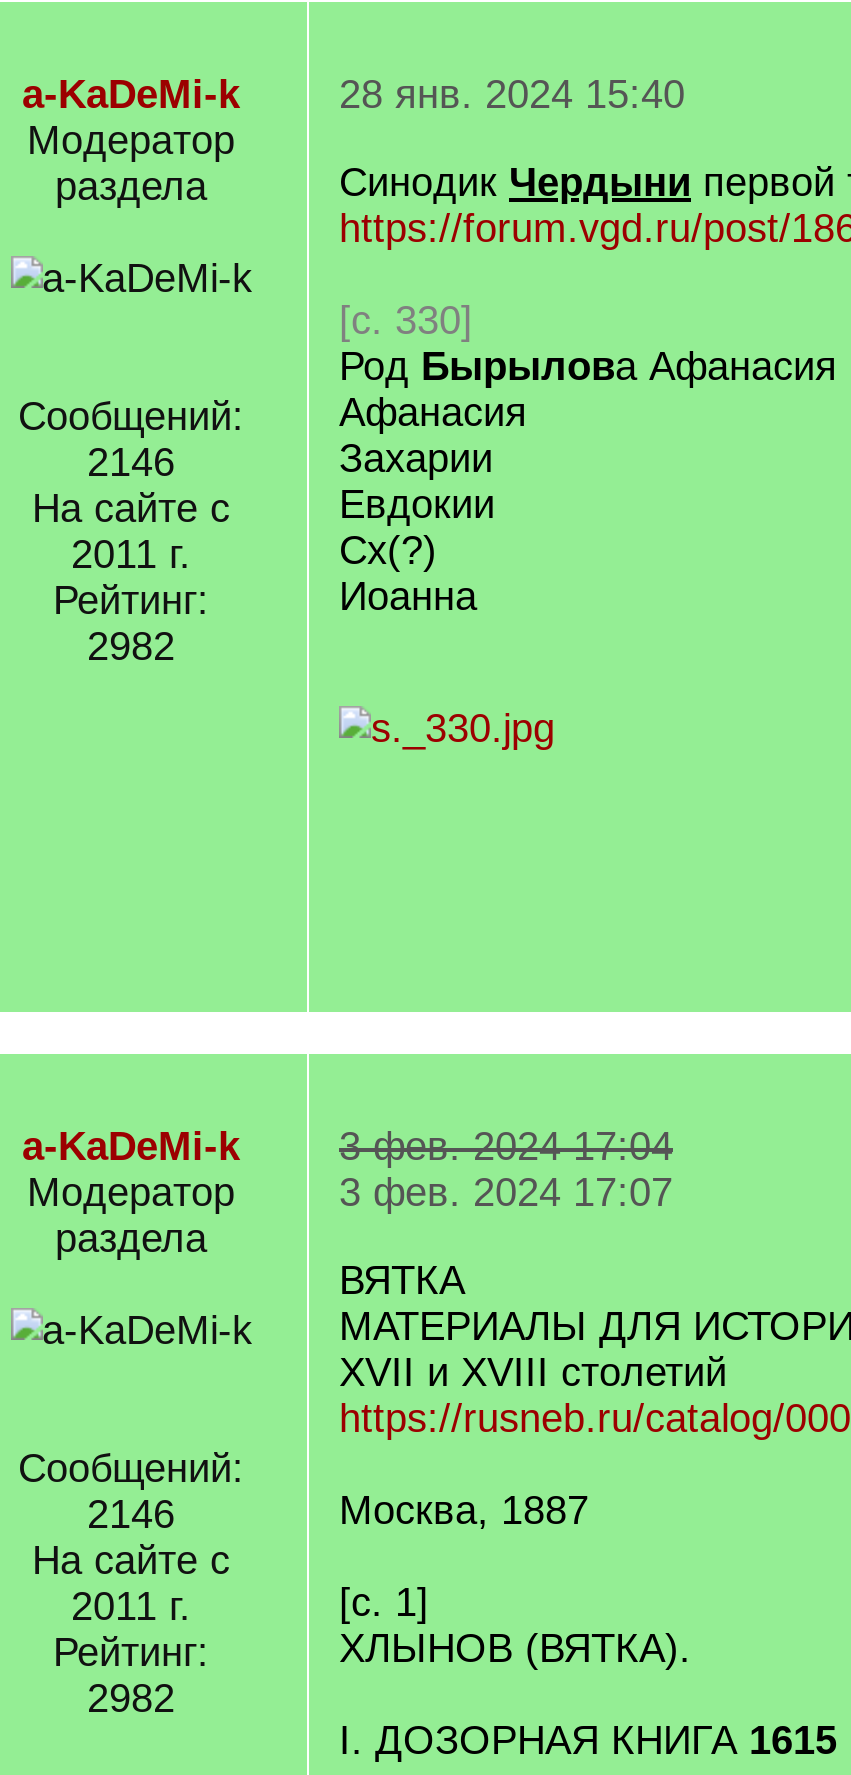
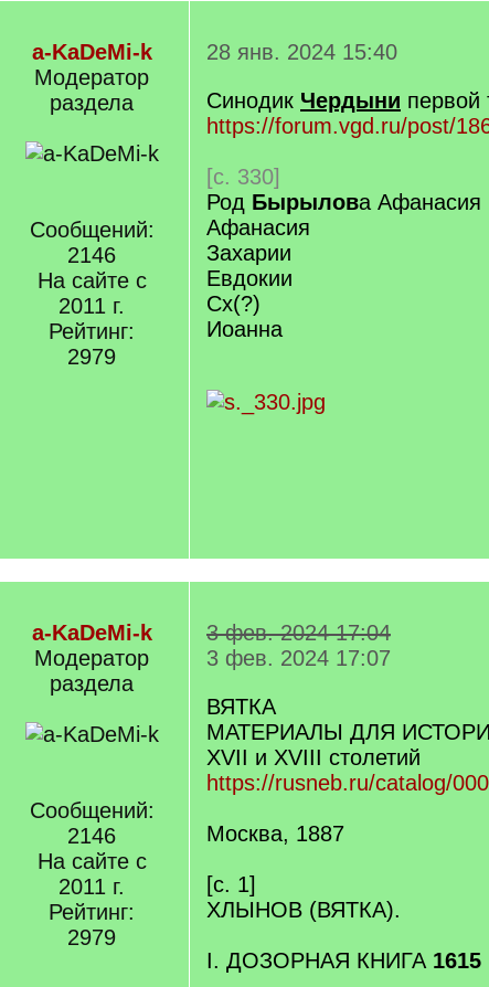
[87,624,175,668] 2982 -> [67,344,116,369] 2979
[87,1676,175,1720] 2982 -> [67,925,116,949] 2979

